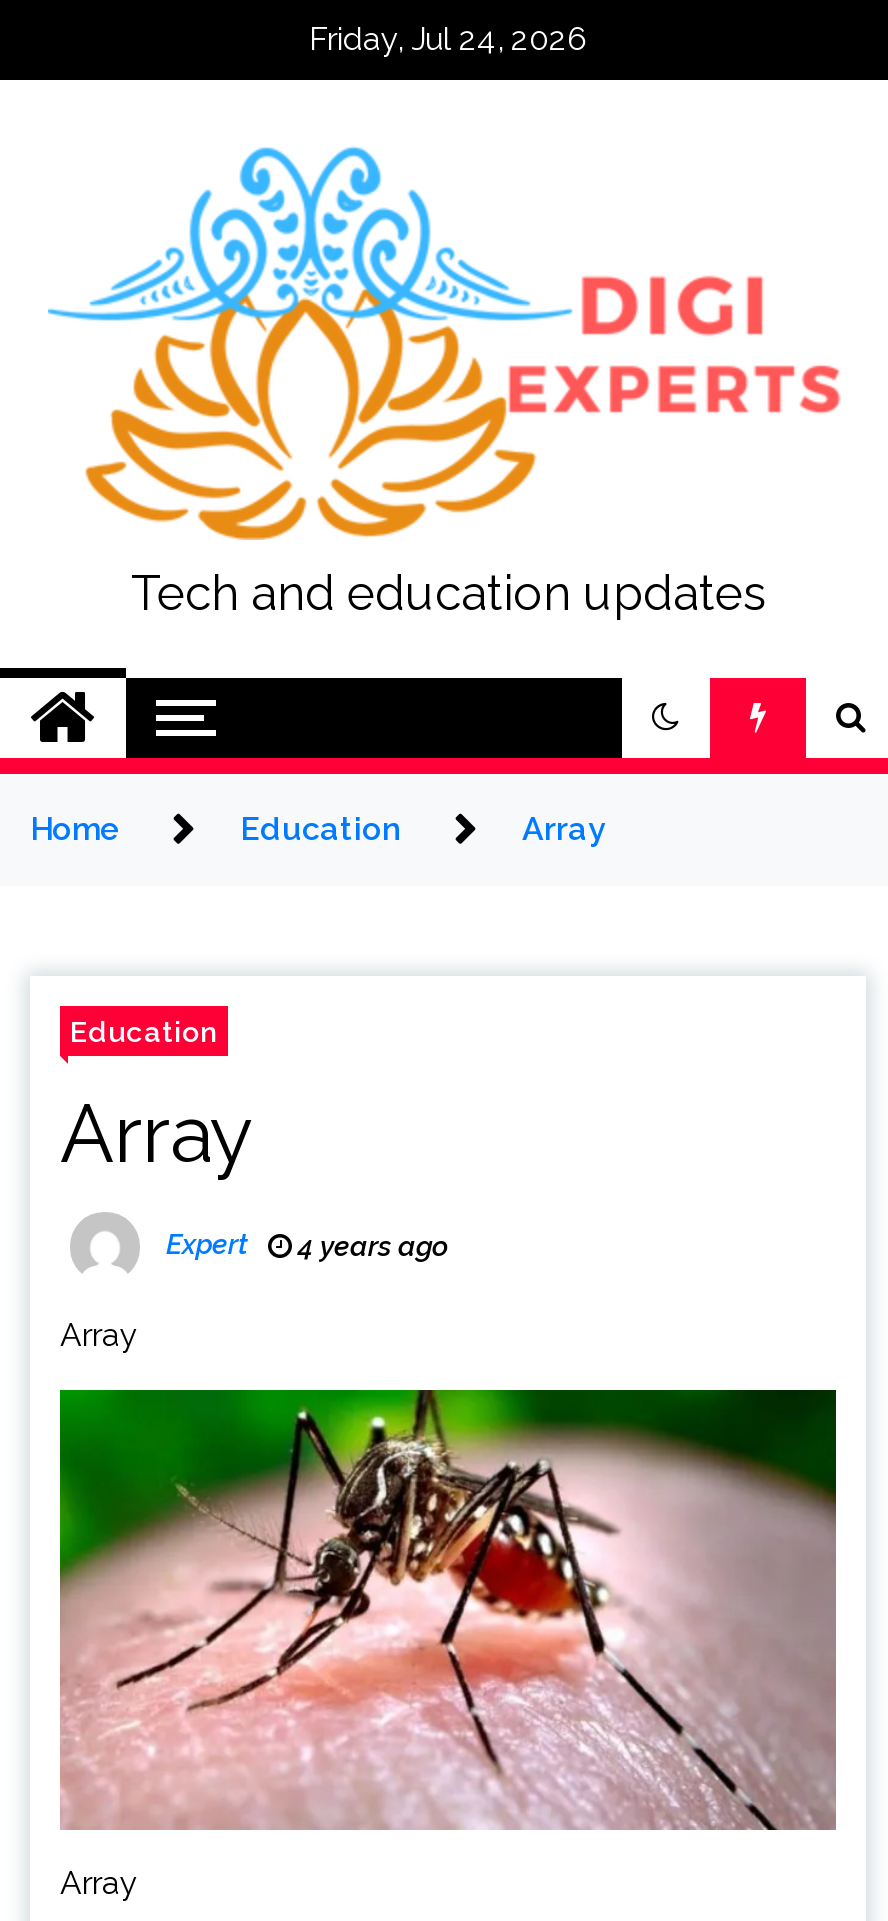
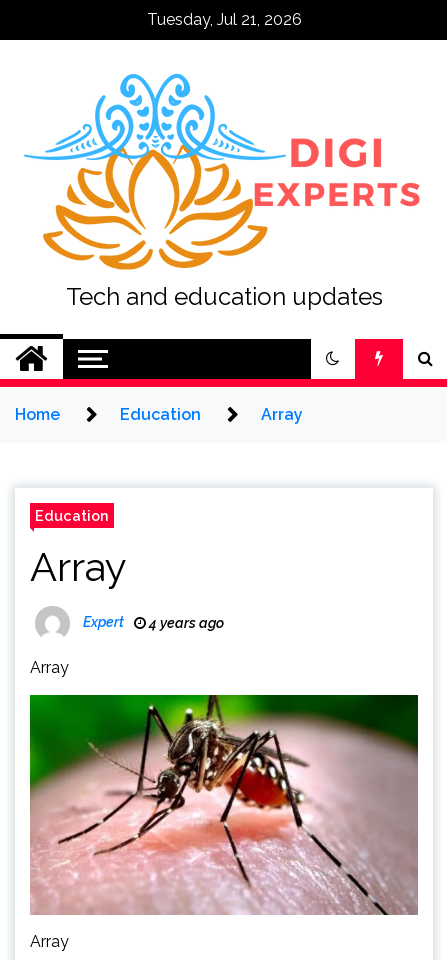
[309,20,587,58] Friday, Jul 24, 2026 -> [146,10,301,29] Tuesday, Jul 21, 2026

